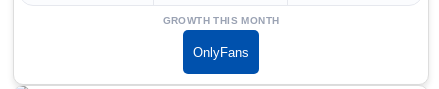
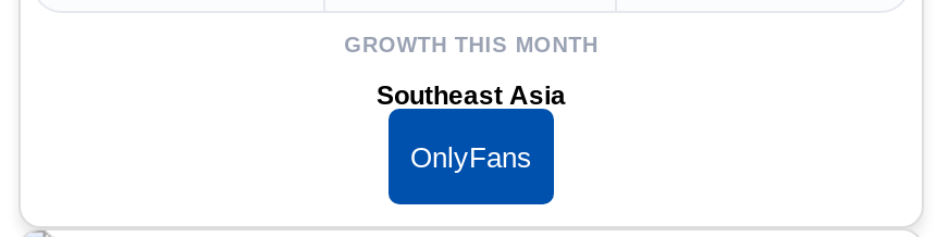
none -> [377,80,566,111] Southeast Asia

